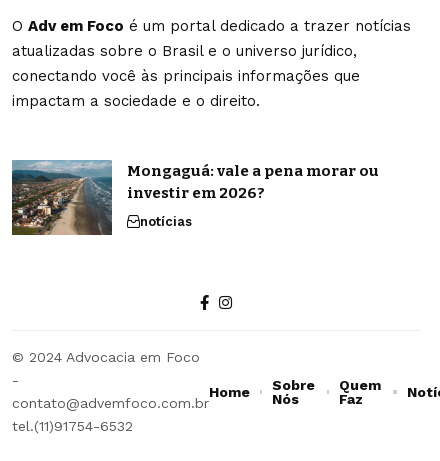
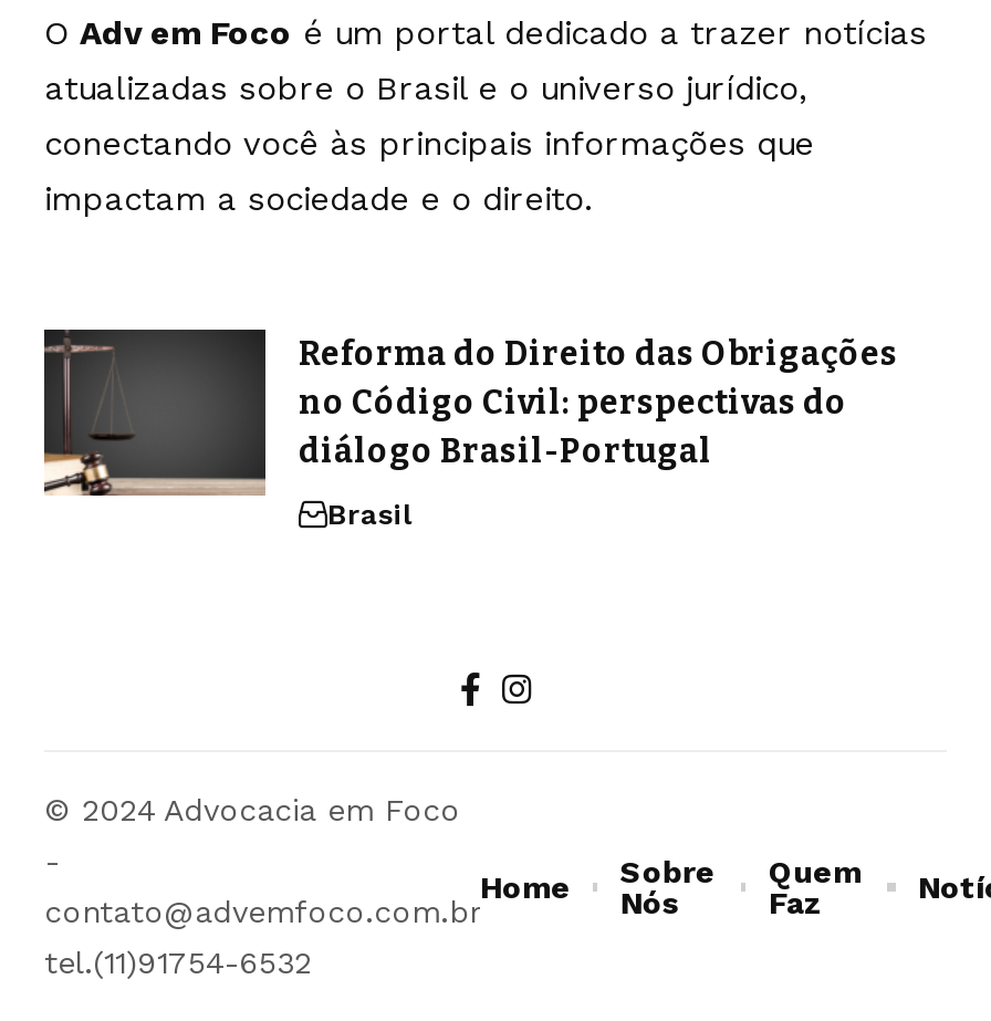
[11,159,379,236] [image] | Mongaguá: vale a pena morar ou | investir em 2026? -> [42,327,898,498] [image] | Reforma do Direito das Obrigações | no Código Civil: perspectivas do | diálogo Brasil-Portugal
[140,214,192,229] notícias -> [327,497,411,530] Brasil

